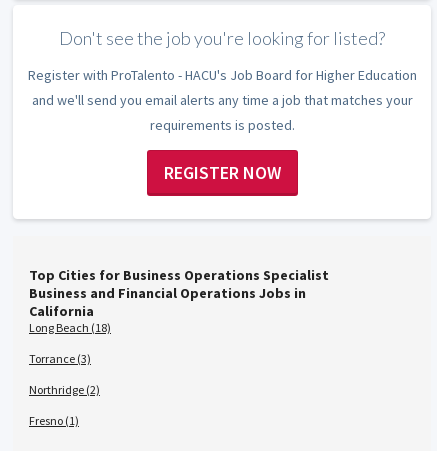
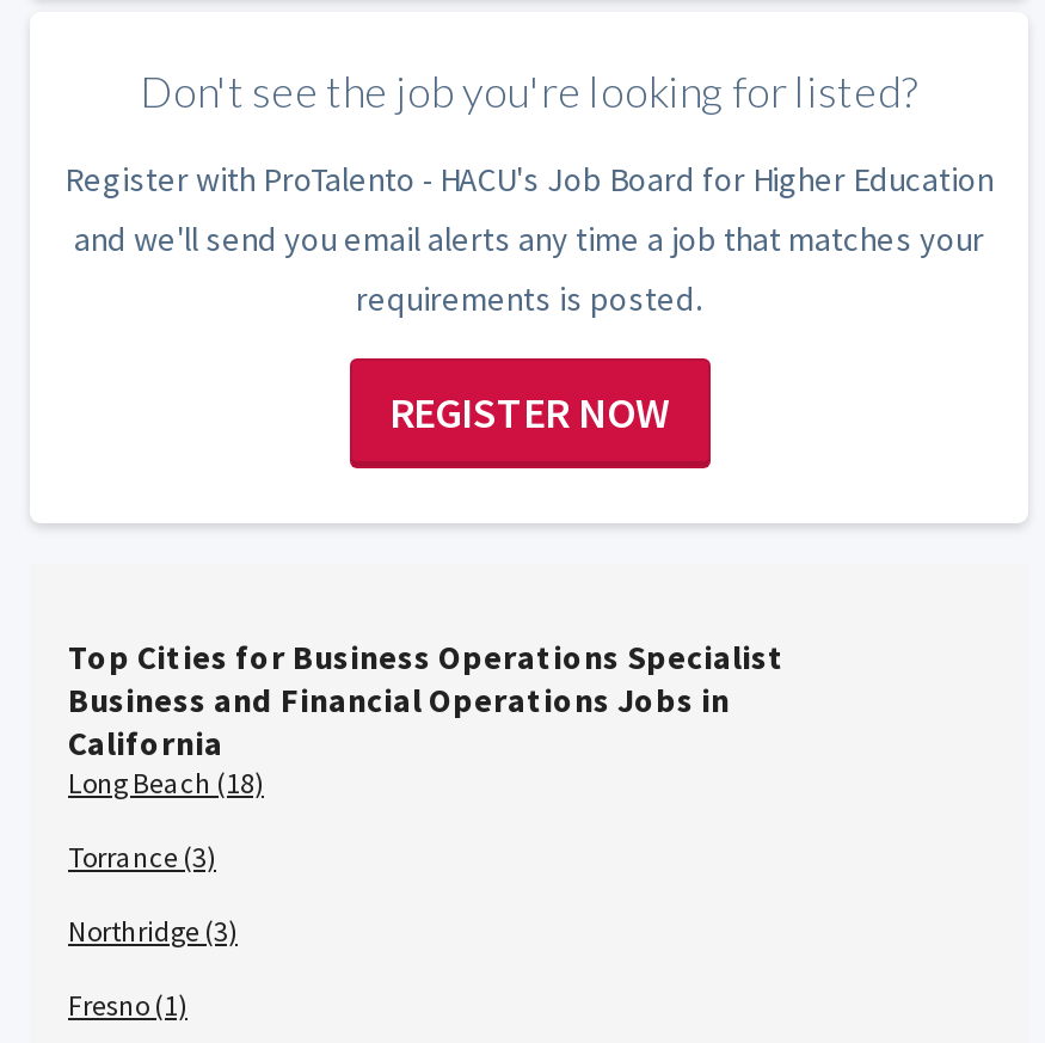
[29,382,100,397] Northridge (2) -> [68,913,238,949] Northridge (3)

